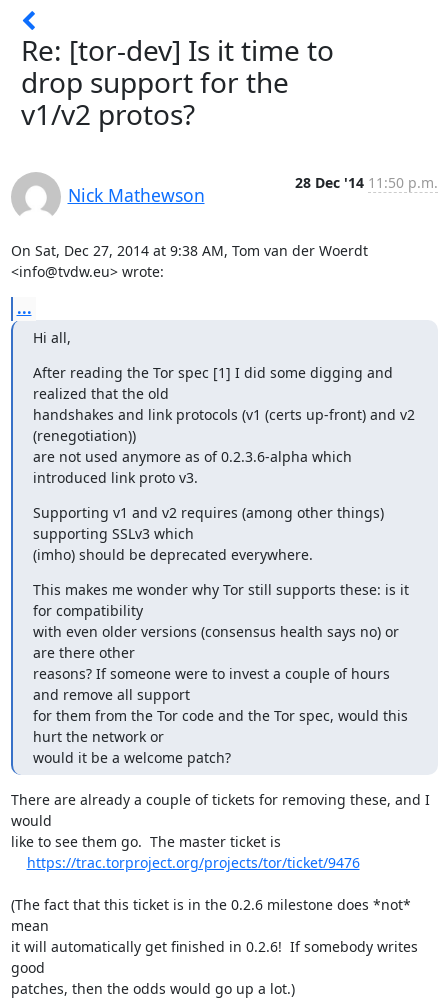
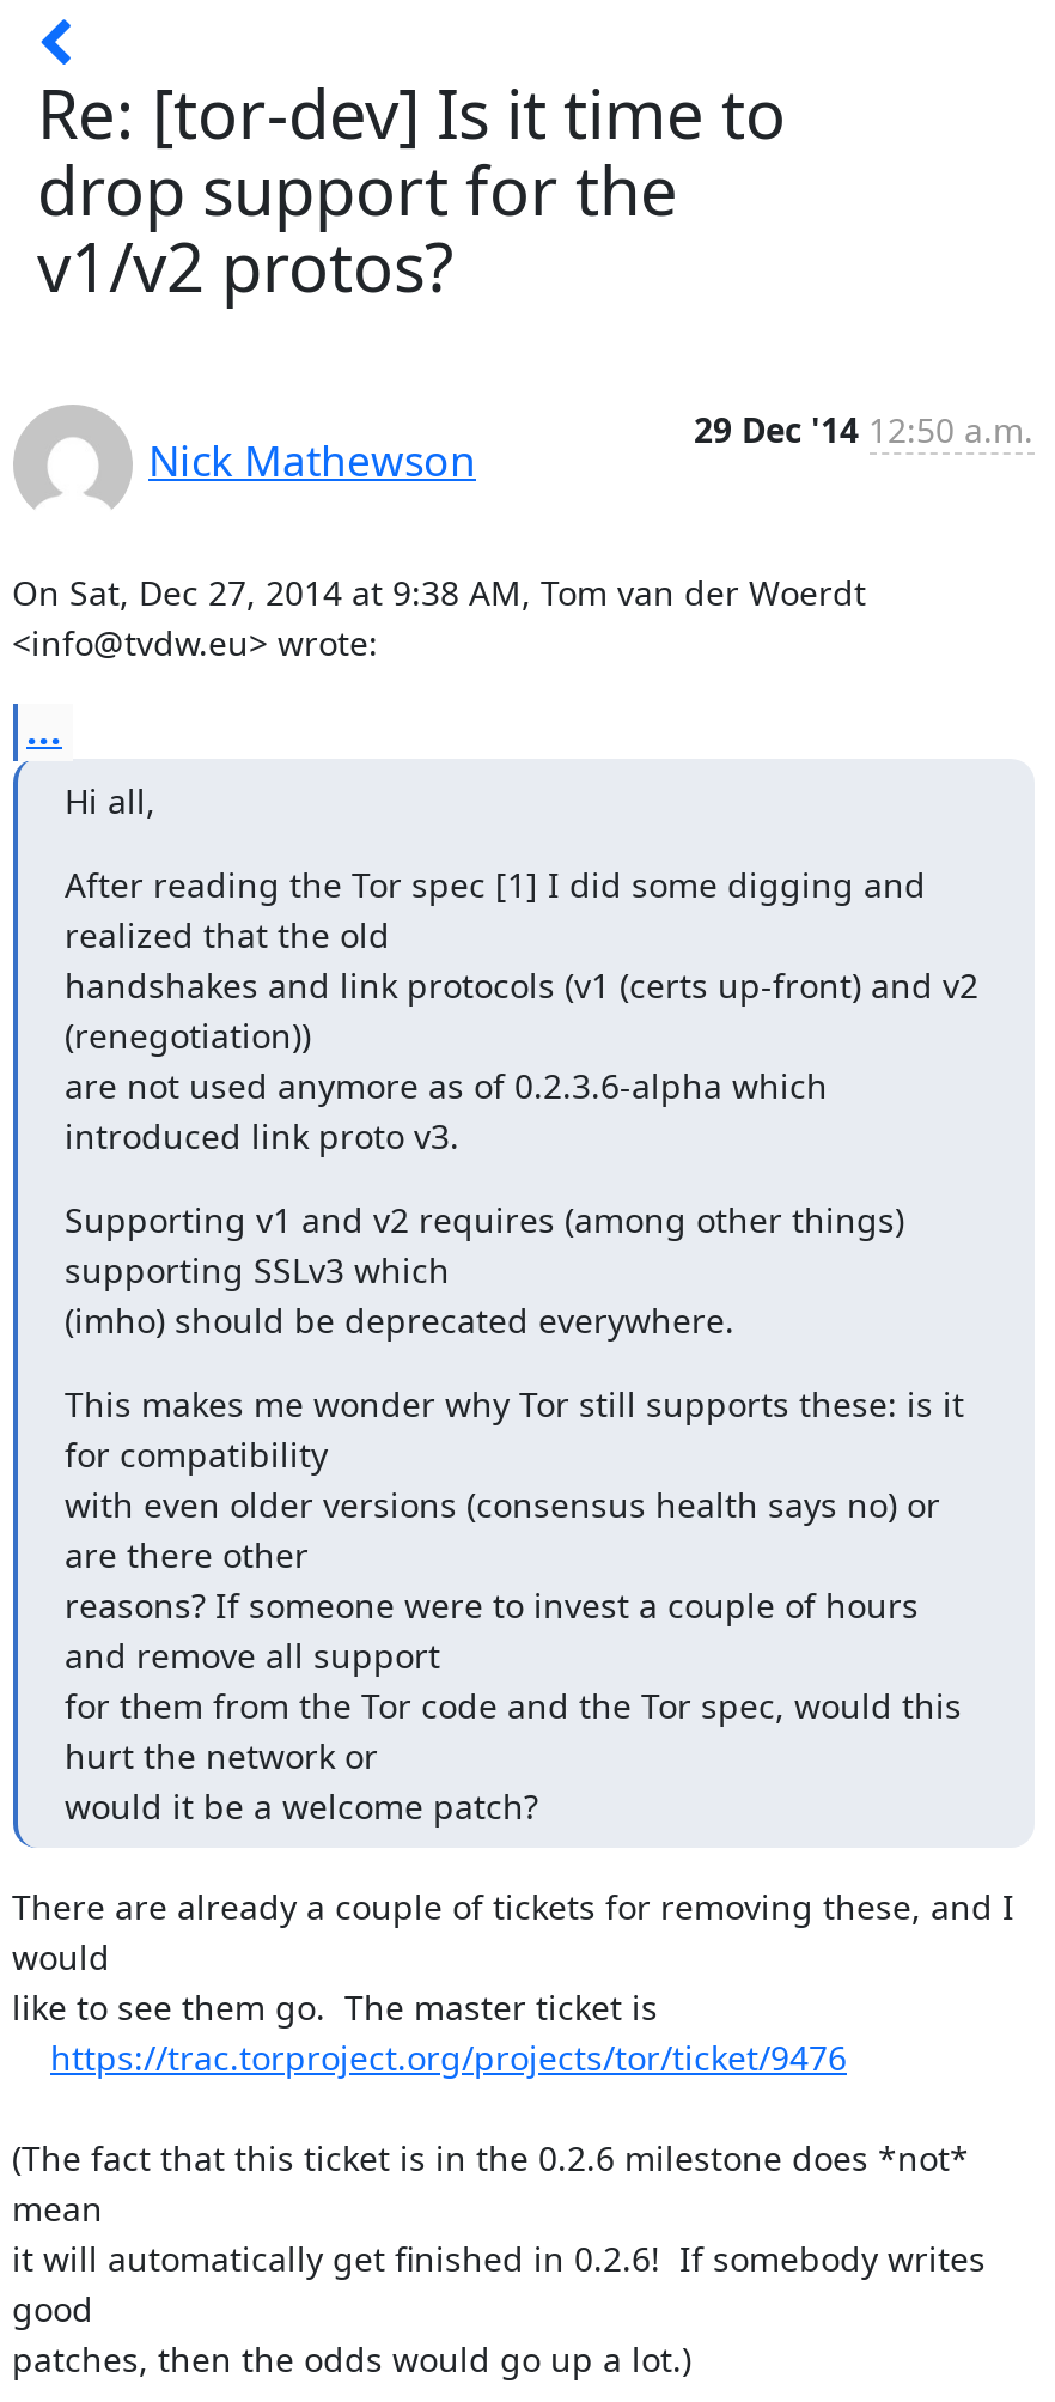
[294,173,437,192] 28 Dec '14 11:50 p.m. -> [694,407,1033,452] 29 Dec '14 12:50 a.m.

